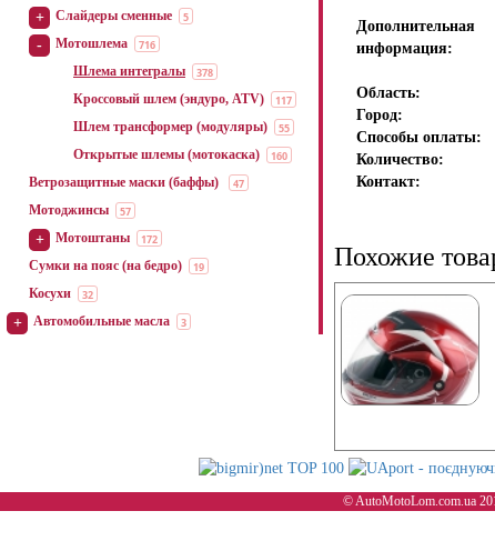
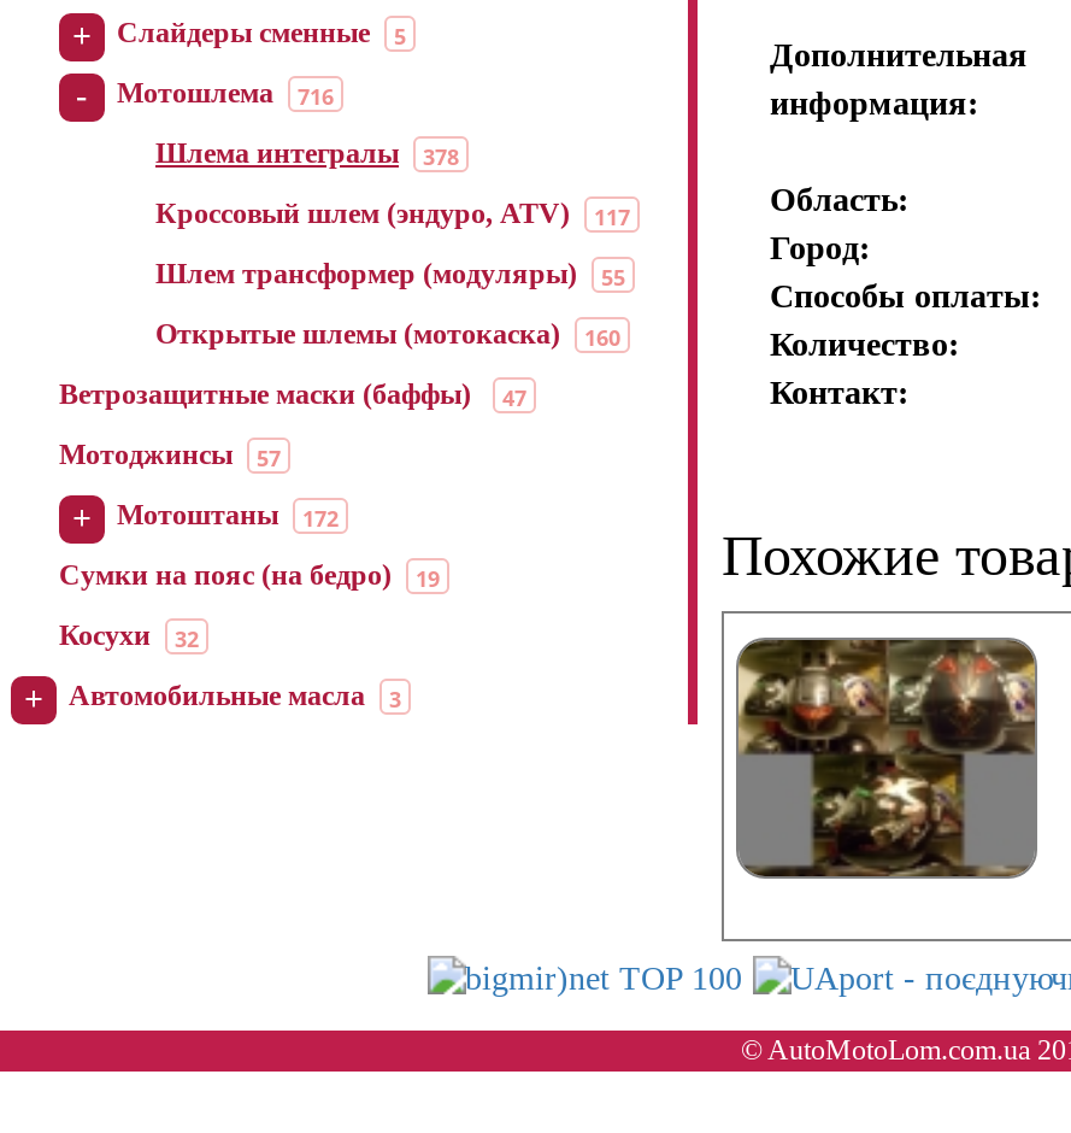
[342,295,479,405] [image] -> [736,638,1037,879] [image]

